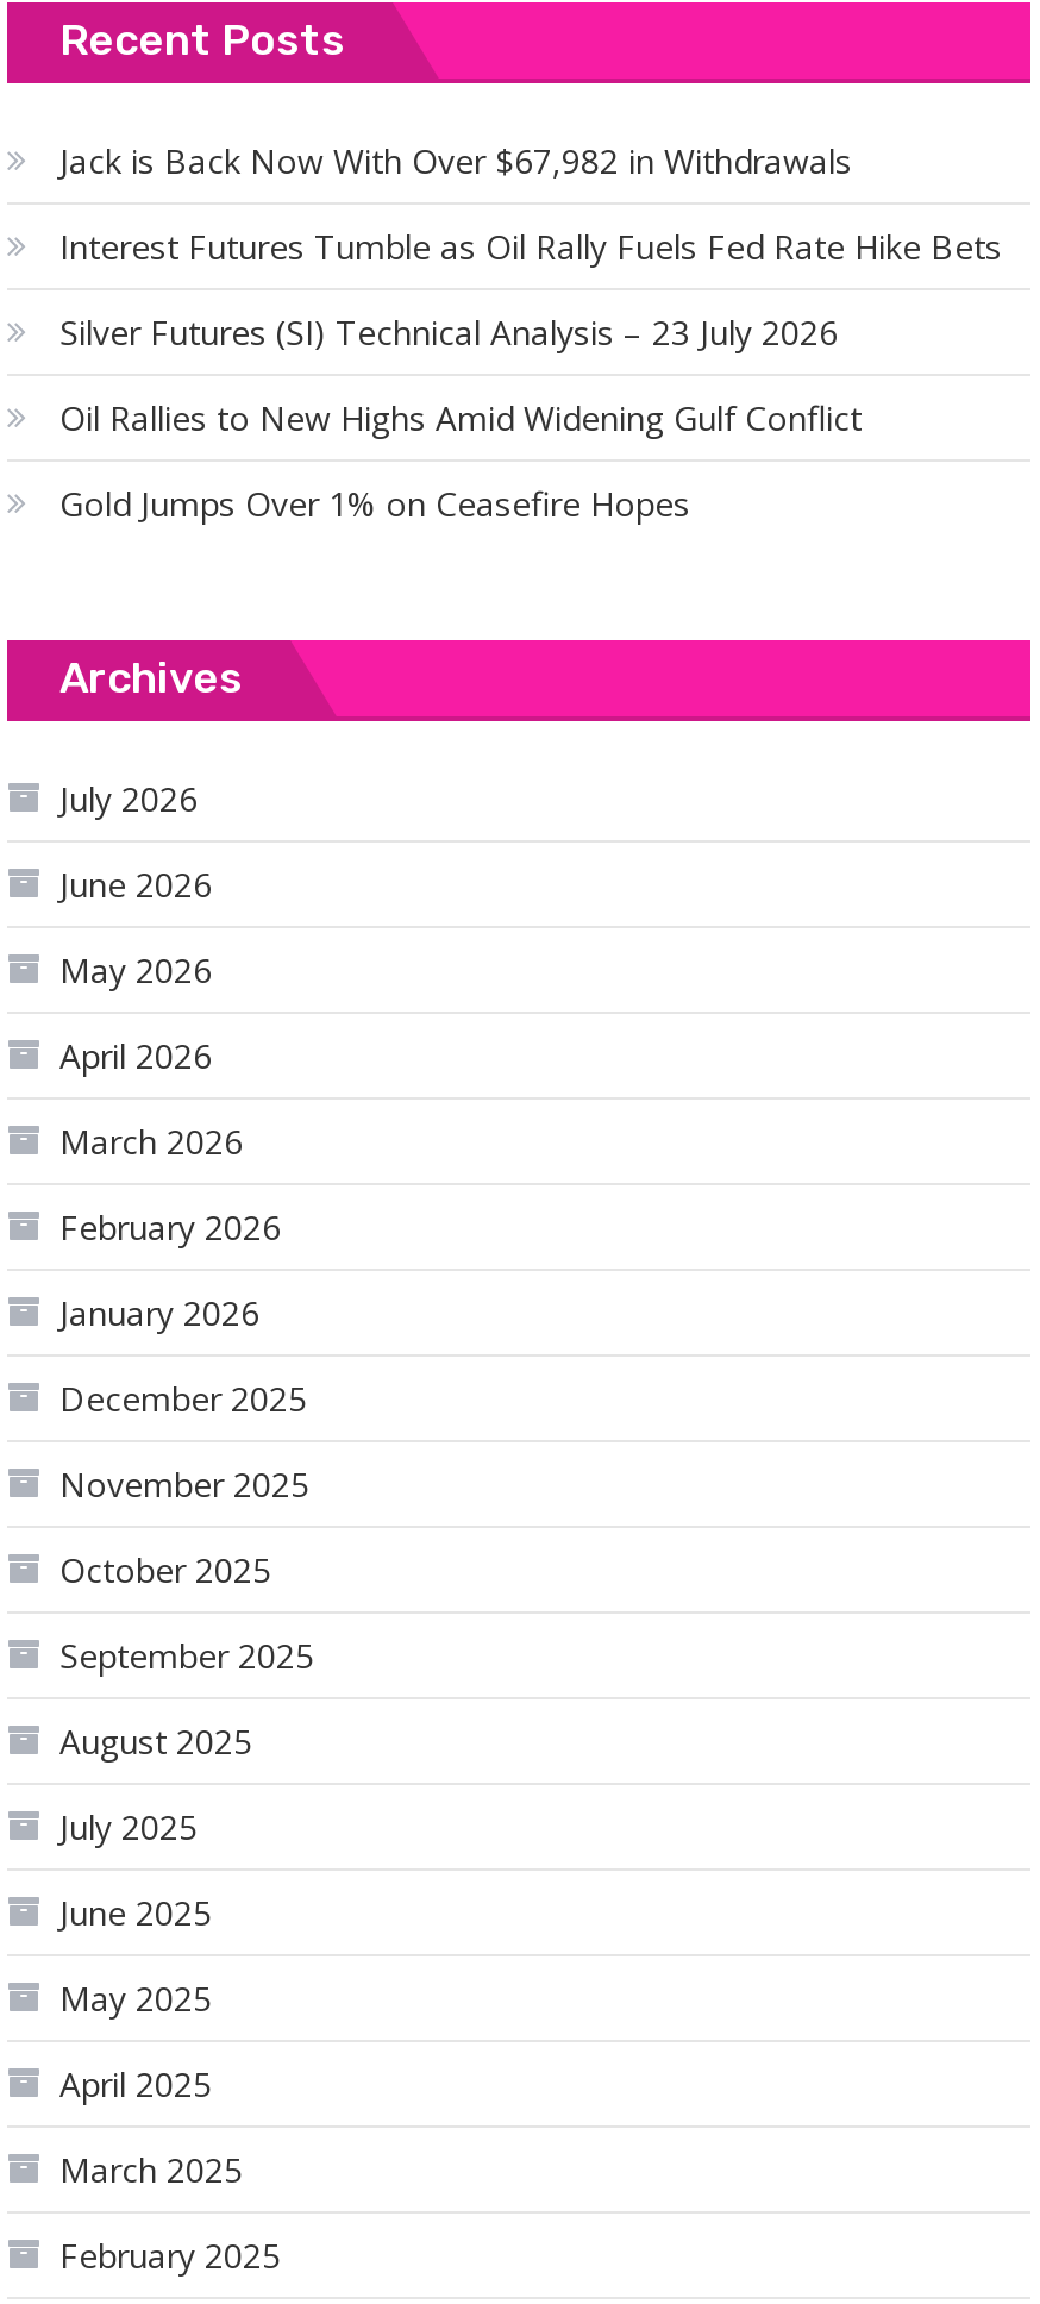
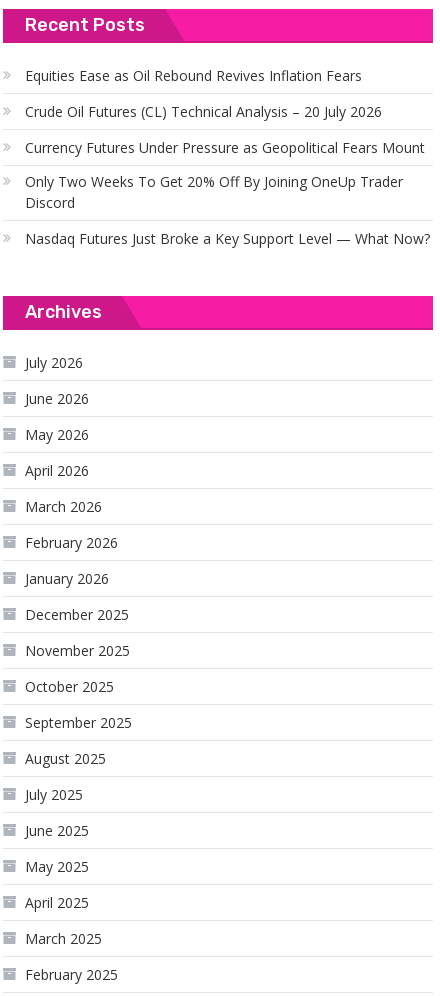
[59,138,852,183] Jack is Back Now With Over $67,982 in Withdrawals -> [25,66,362,85] Equities Ease as Oil Rebound Revives Inflation Fears
[59,223,1002,269] Interest Futures Tumble as Oil Rally Fuels Fed Rate Hike Bets -> [25,102,382,121] Crude Oil Futures (CL) Technical Analysis – 20 July 2026
[59,309,838,354] Silver Futures (SI) Technical Analysis – 23 July 2026 -> [25,138,425,157] Currency Futures Under Pressure as Geopolitical Fears Mount
[59,395,862,440] Oil Rallies to New Highs Amid Widening Gulf Conflict -> [25,172,403,212] Only Two Weeks To Get 20% Off By Joining OneUp Trader | Discord
[59,481,690,526] Gold Jumps Over 1% on Ceasefire Hopes -> [25,229,430,248] Nasdaq Futures Just Broke a Key Support Level — What Now?

